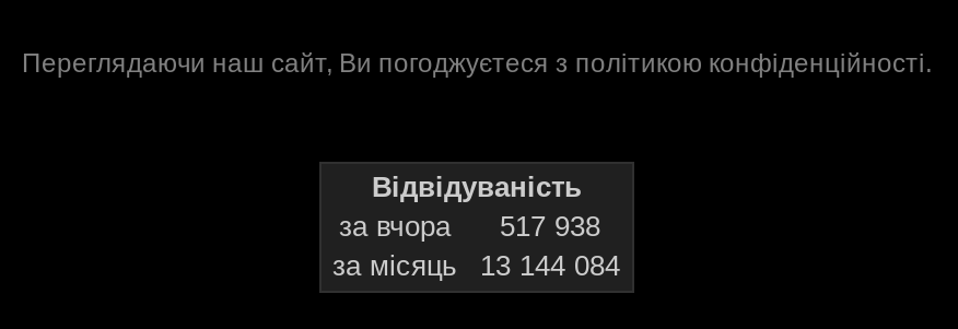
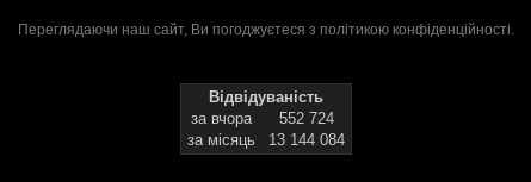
[339,210,600,243] за вчора 517 938 -> [191,109,334,127] за вчора 552 724

